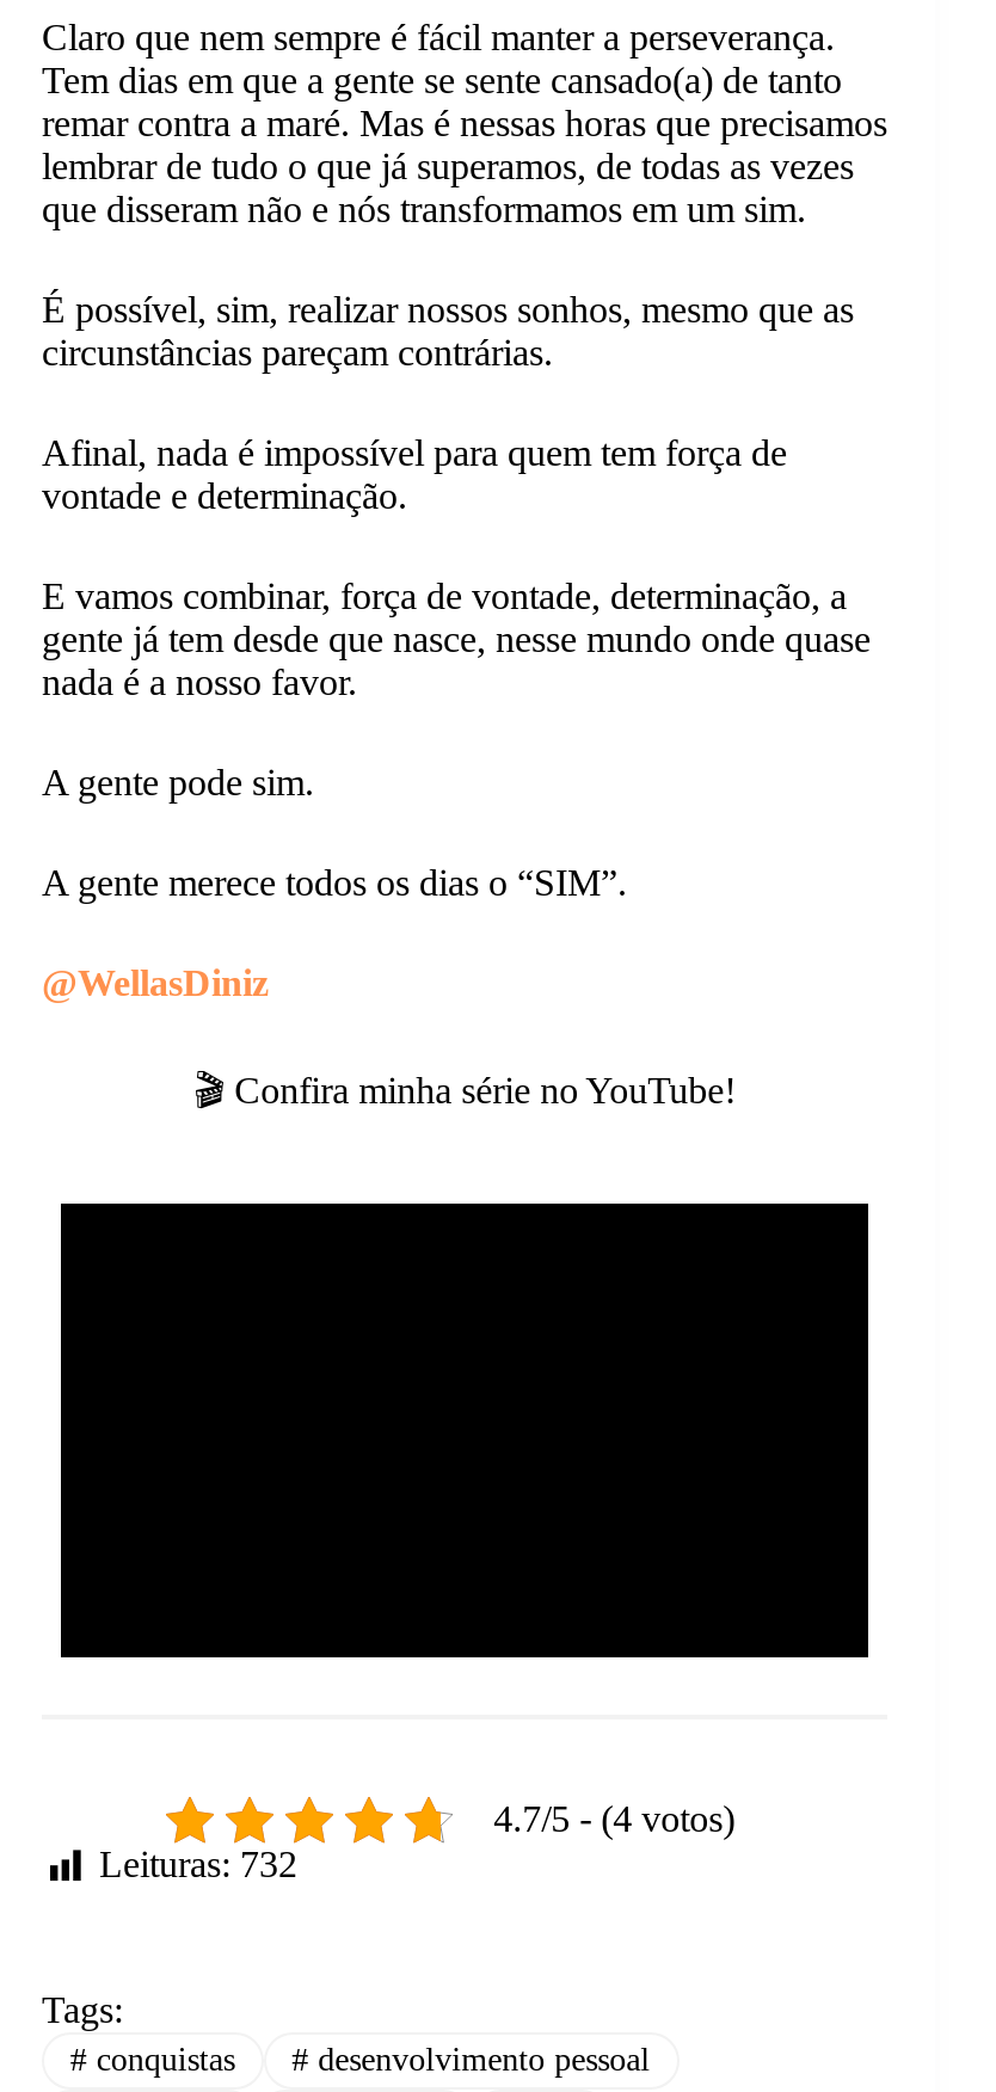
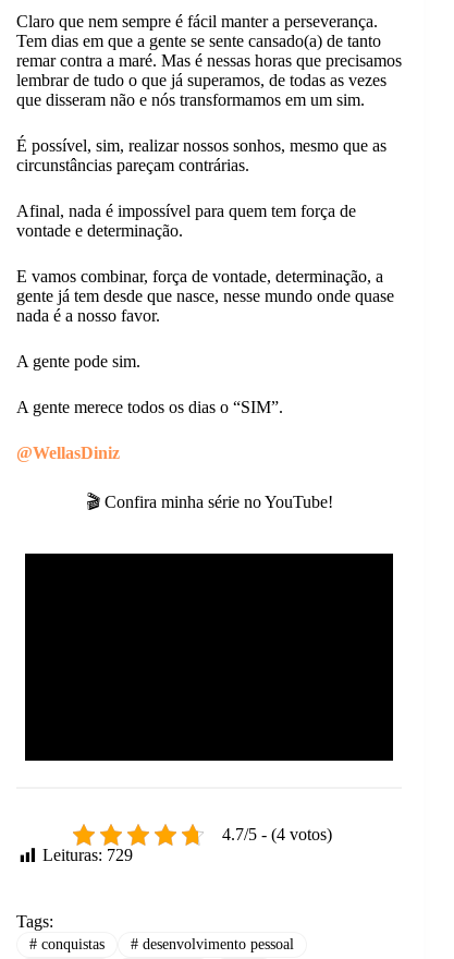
[99,1845,297,1885] Leituras: 732 -> [42,846,133,865] Leituras: 729

